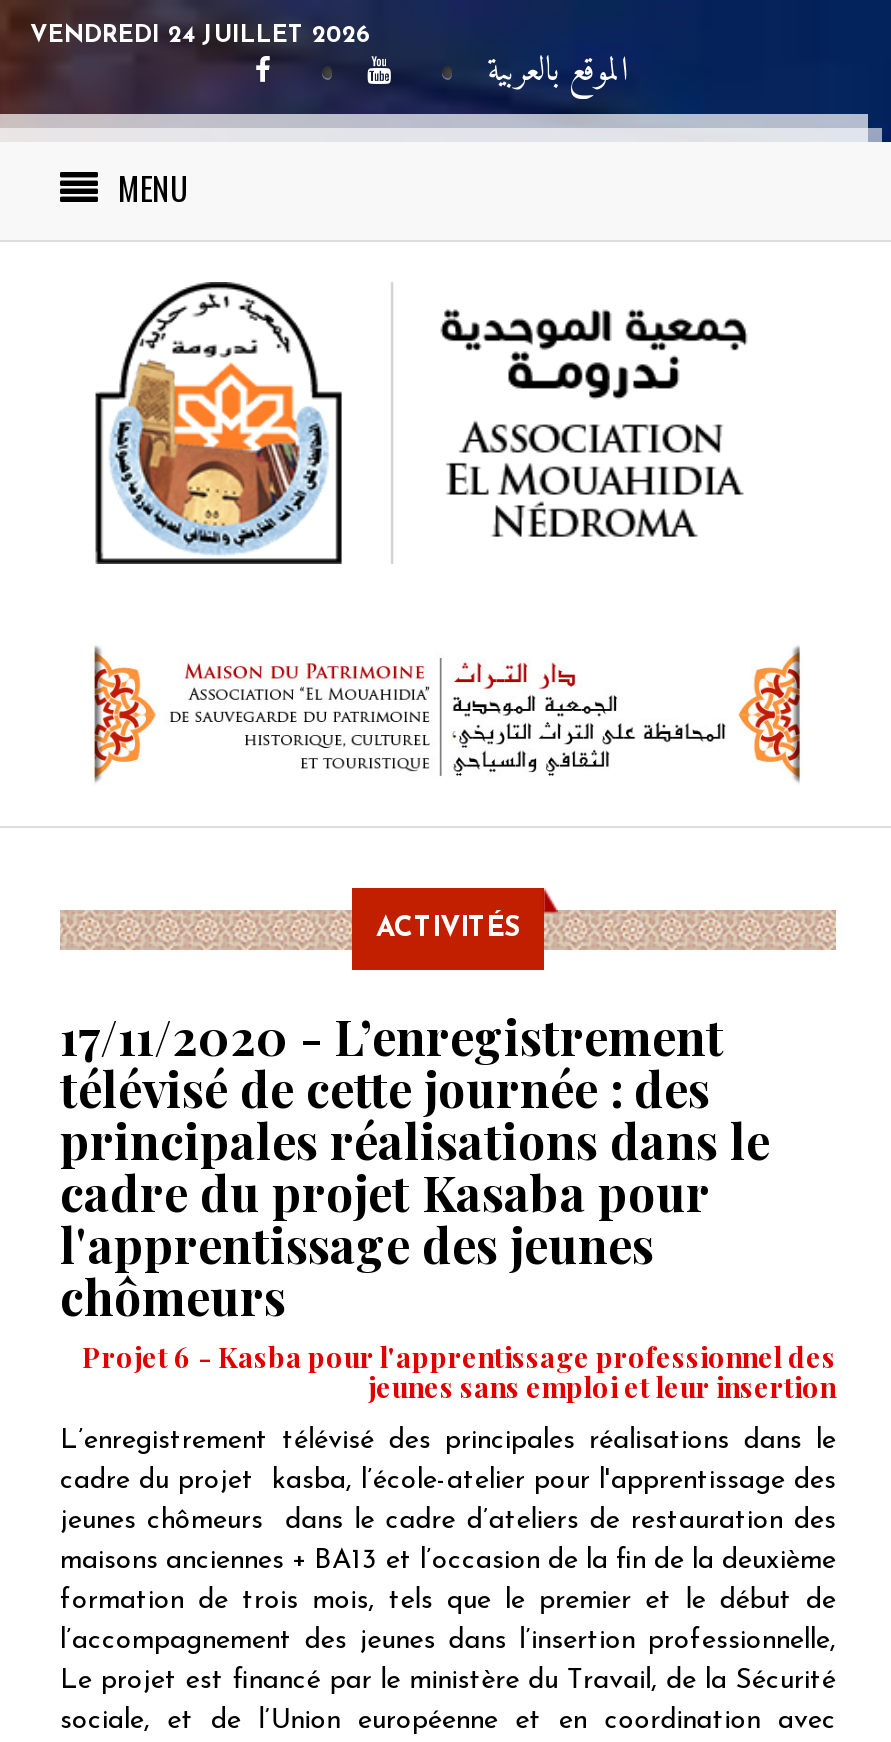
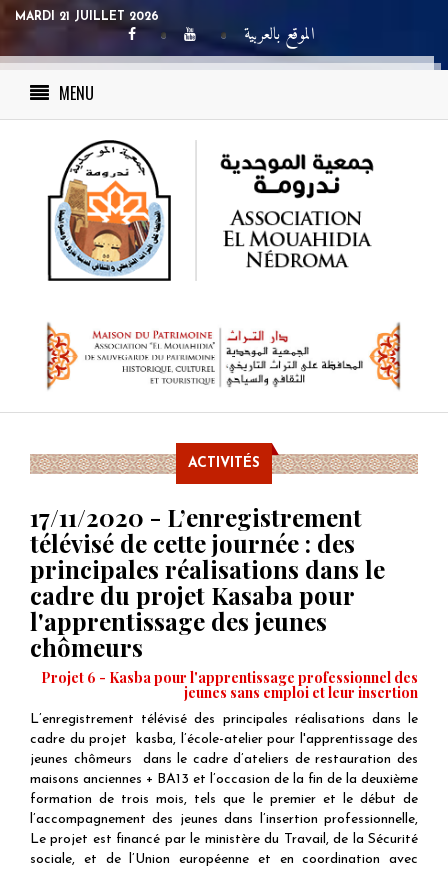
[30,24,372,48] VENDREDI 24 JUILLET 2026 -> [15,11,159,23] MARDI 21 JUILLET 2026

